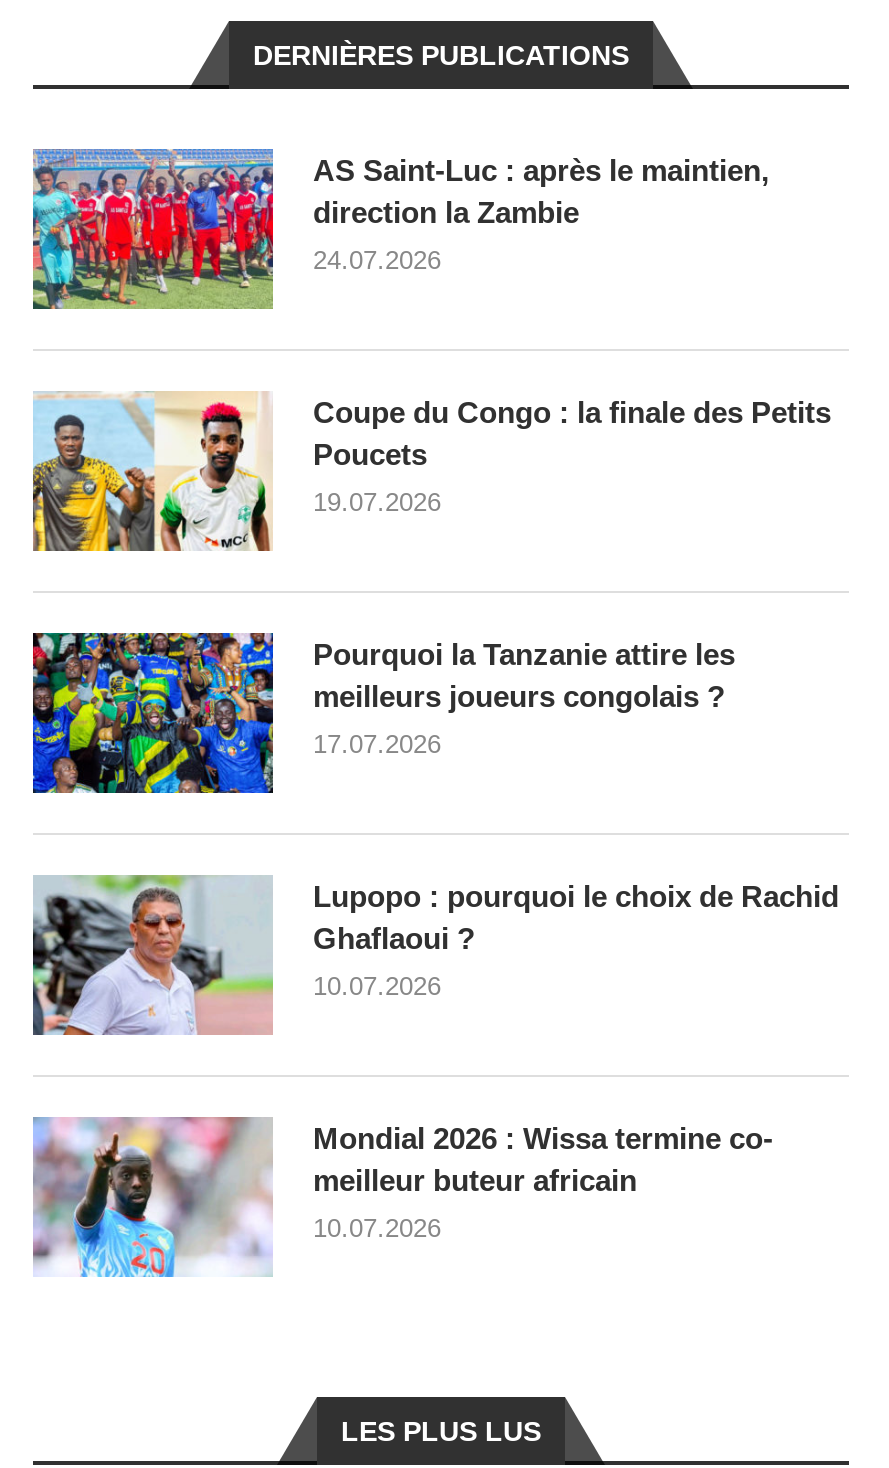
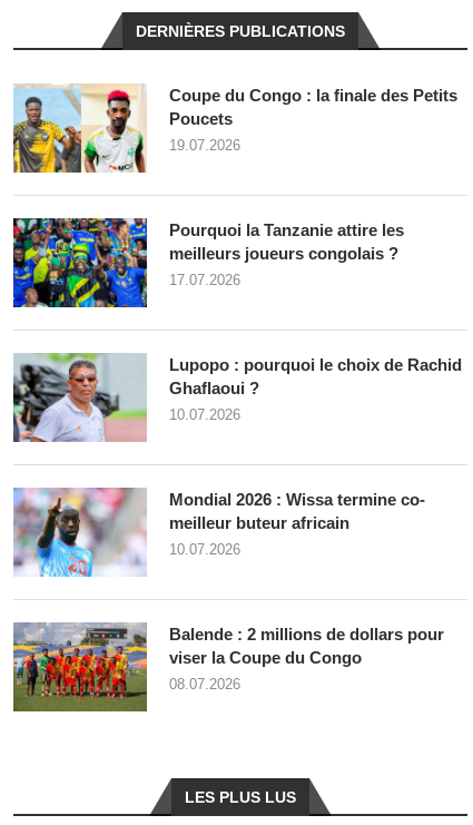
[31,147,769,311] [image] | AS Saint-Luc : après le maintien, | direction la Zambie | 24.07.2026 -> none
moved [29,389,839,1244] -> [11,82,462,558]: [image] | Coupe du Congo : la finale des Petits | Poucets | ... | meilleur buteur africain | 10.07.2026
none -> [12,622,444,713] [image] | Balende : 2 millions de dollars pour | viser la Coupe du Congo | 08.07.2026

